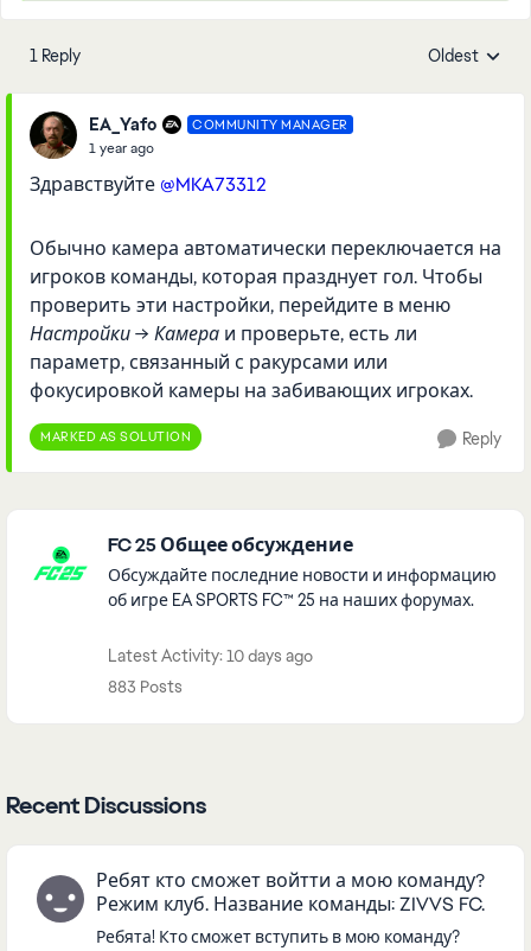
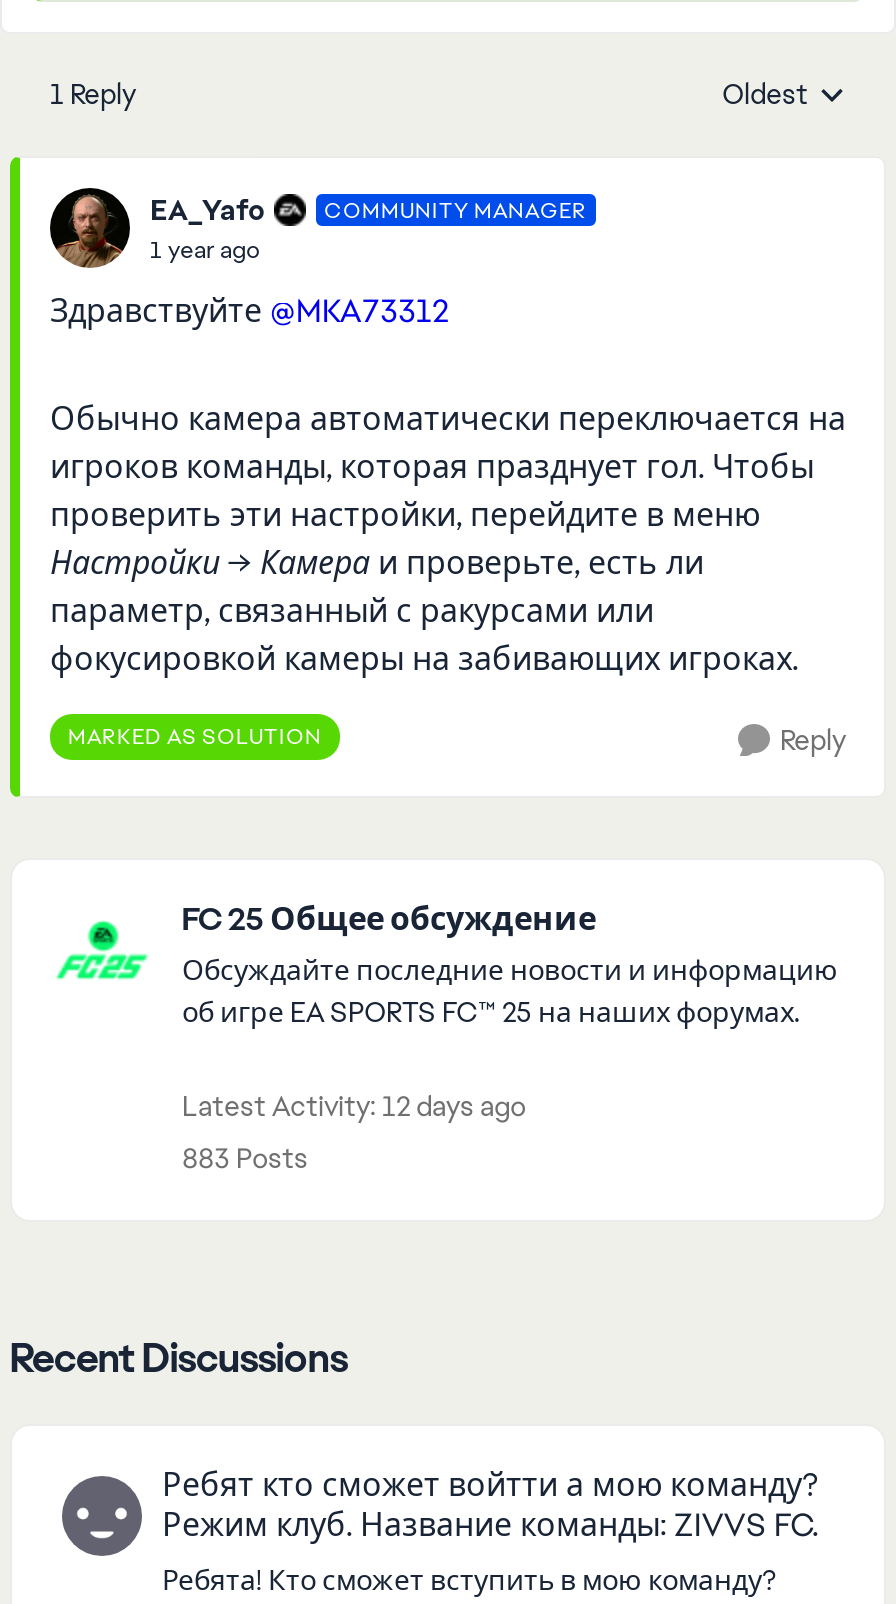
[108,645,313,666] Latest Activity: 10 days ago -> [182,1088,526,1124] Latest Activity: 12 days ago

